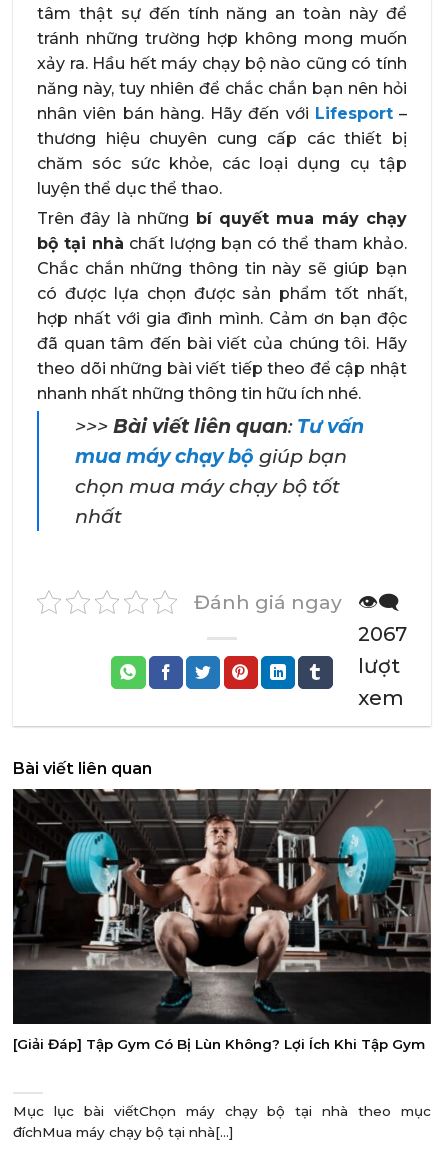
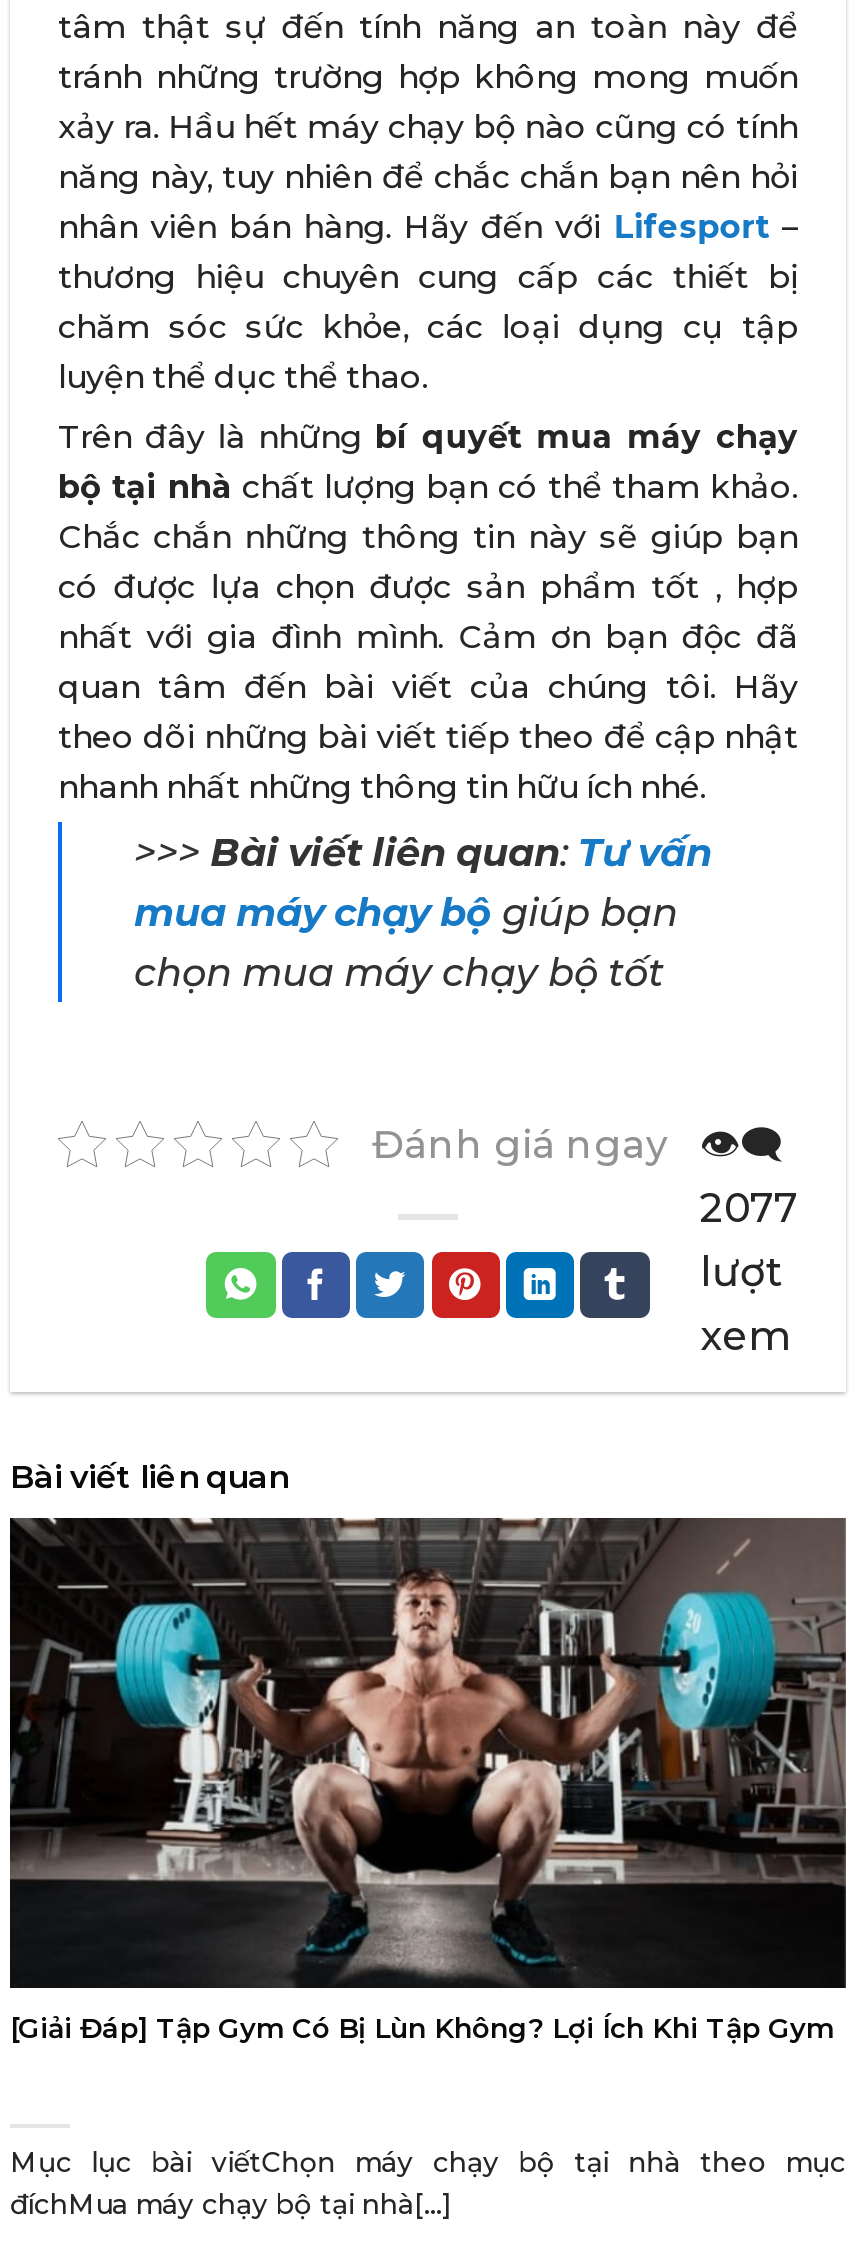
[37,284,407,353] có được lựa chọn được sản phẩm tốt nhất, | hợp nhất với gia đình mình. Cảm ơn bạn độc | đã quan tâm đến bài viết của chúng tôi. Hãy -> [58,568,798,706] có được lựa chọn được sản phẩm tốt , hợp | nhất với gia đình mình. Cảm ơn bạn độc đã | quan tâm đến bài viết của chúng tôi. Hãy
[75,504,122,528] nhất -> none
[358,622,407,646] 2067 -> [700,1184,798,1232] 2077

